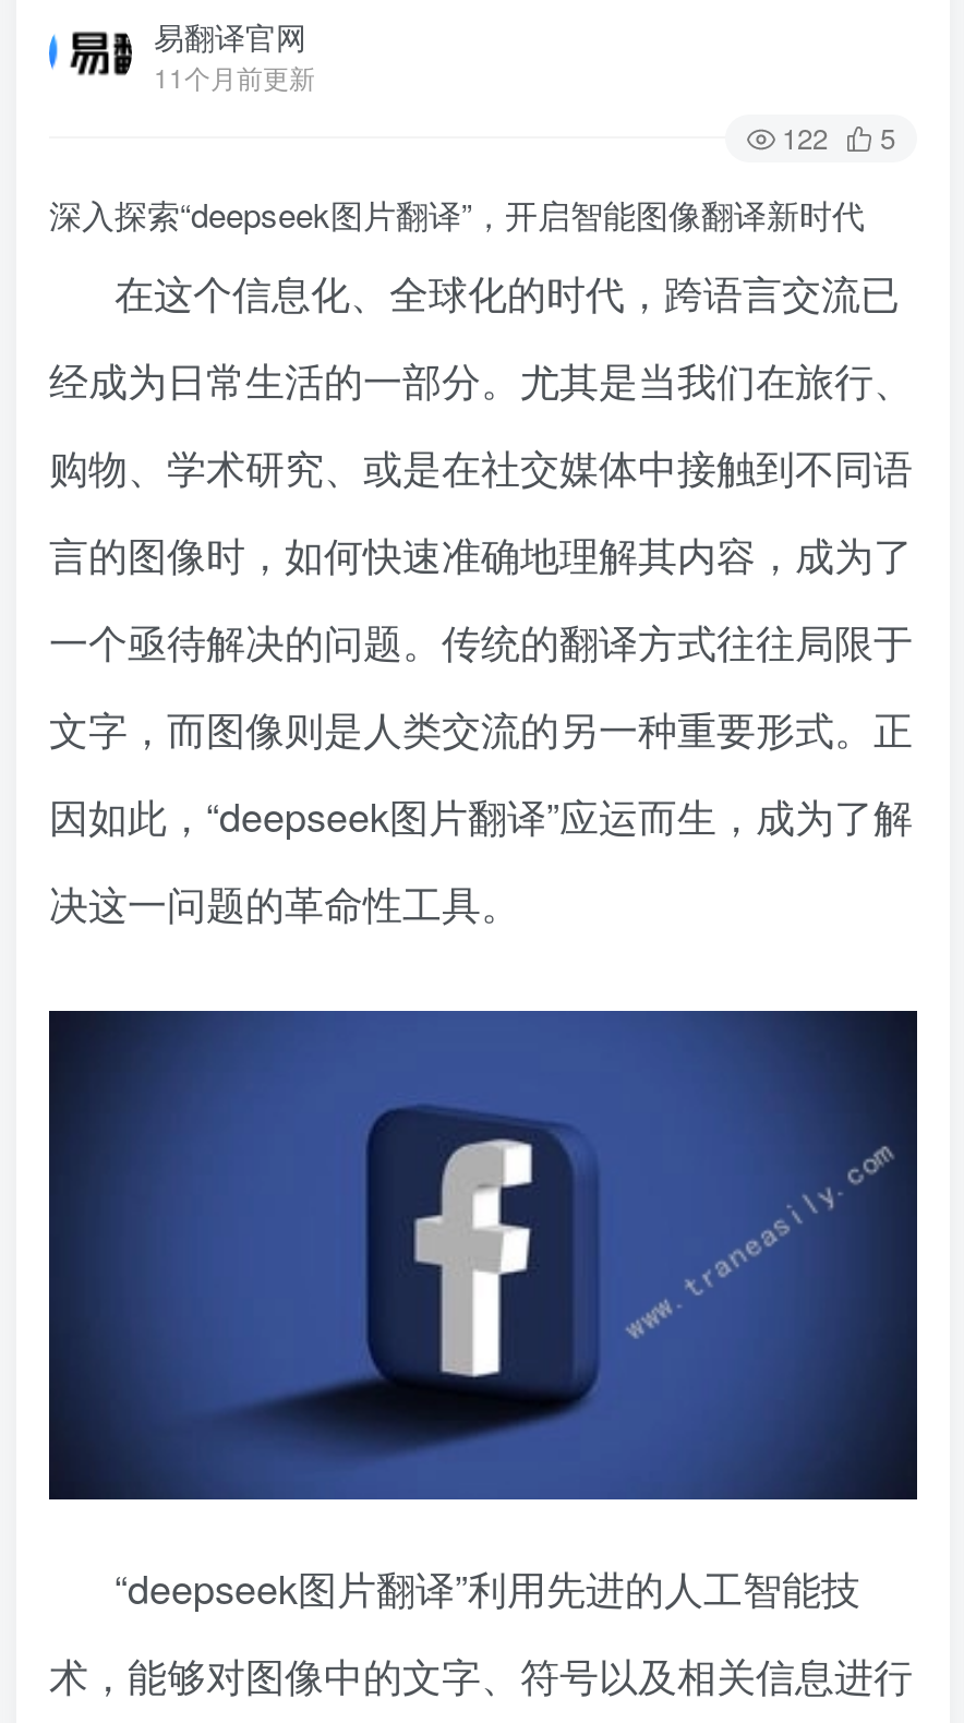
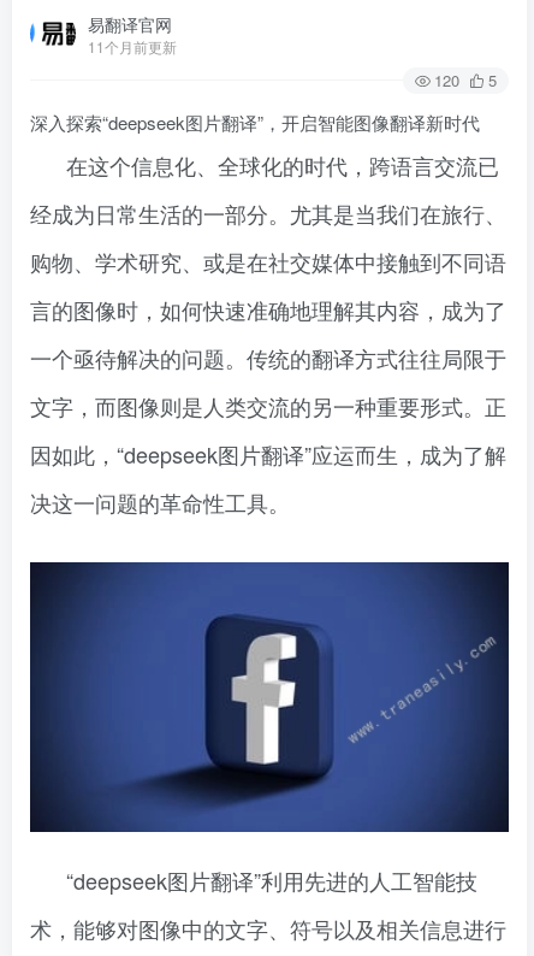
[782,117,895,158] 122 5 -> [434,69,497,92] 120 5

